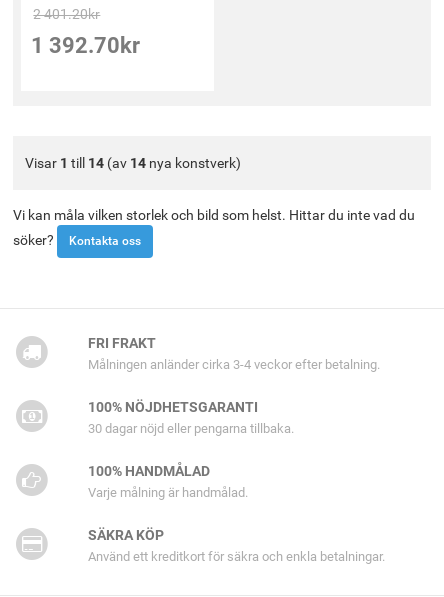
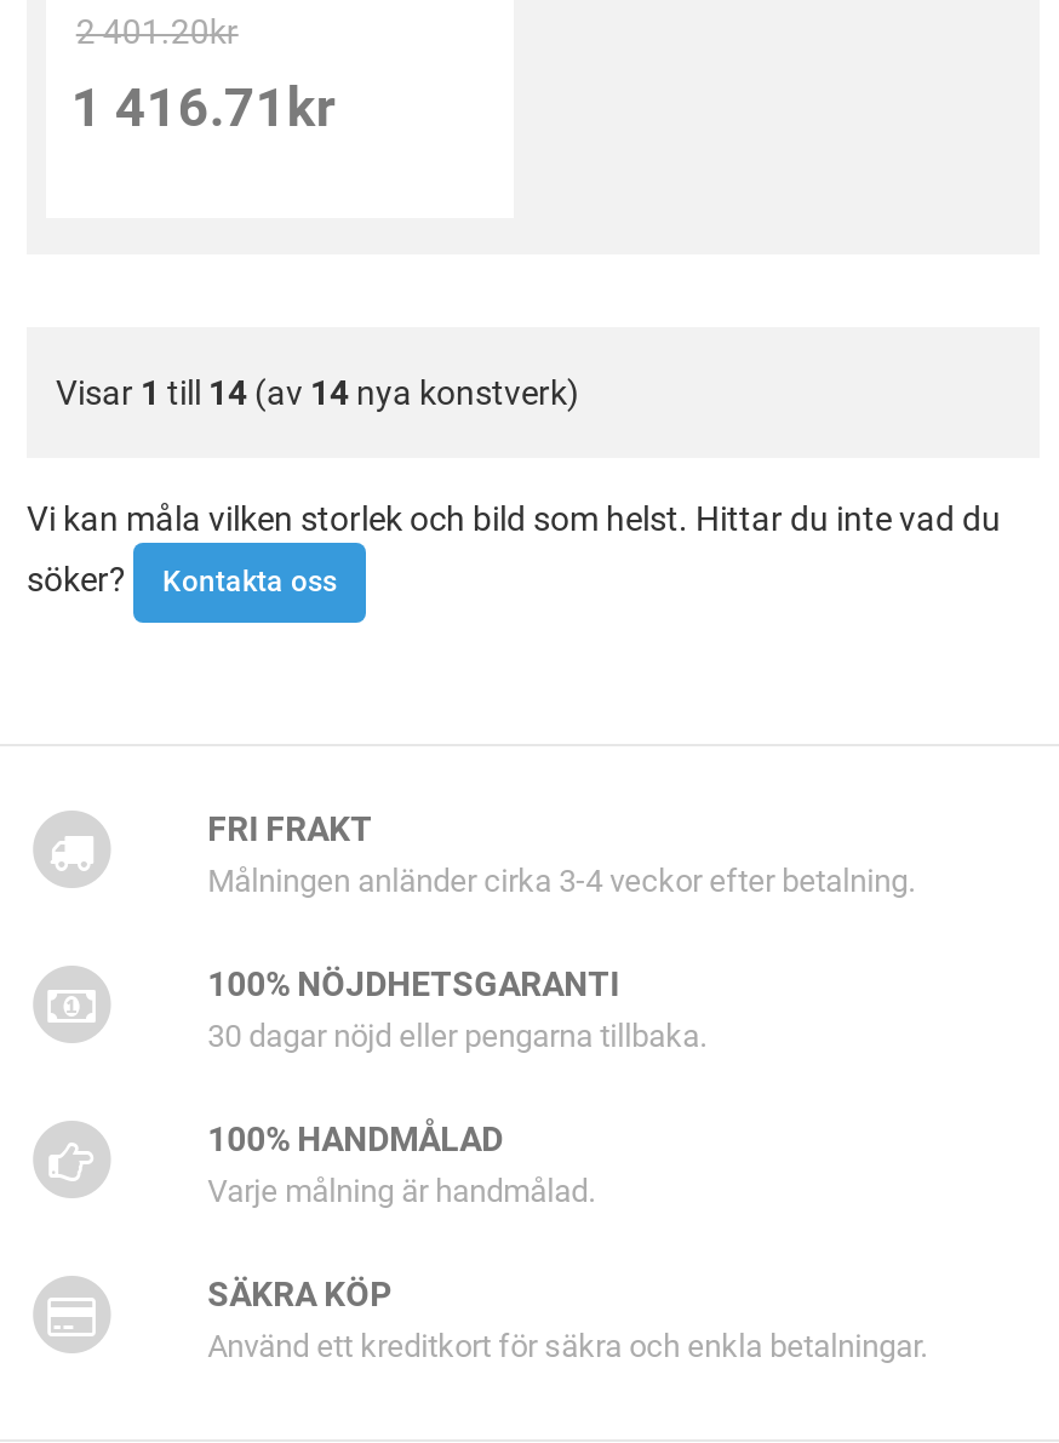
[31,33,140,58] 1 392.70 kr -> [71,76,335,137] 1 416.71 kr

